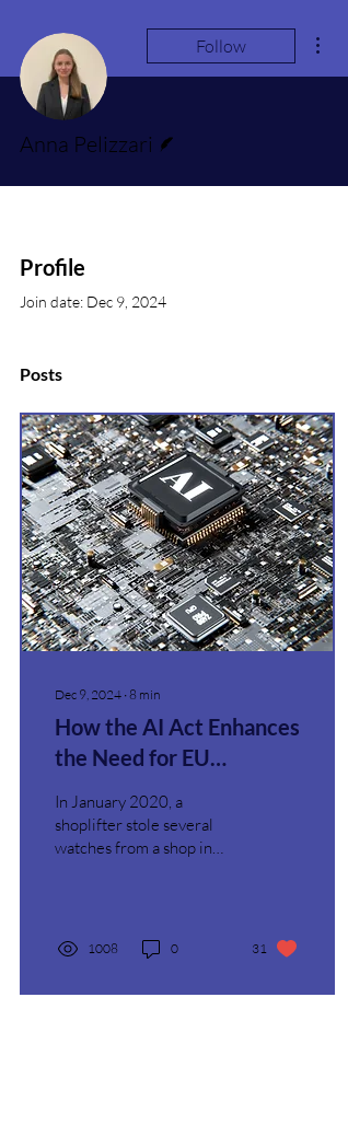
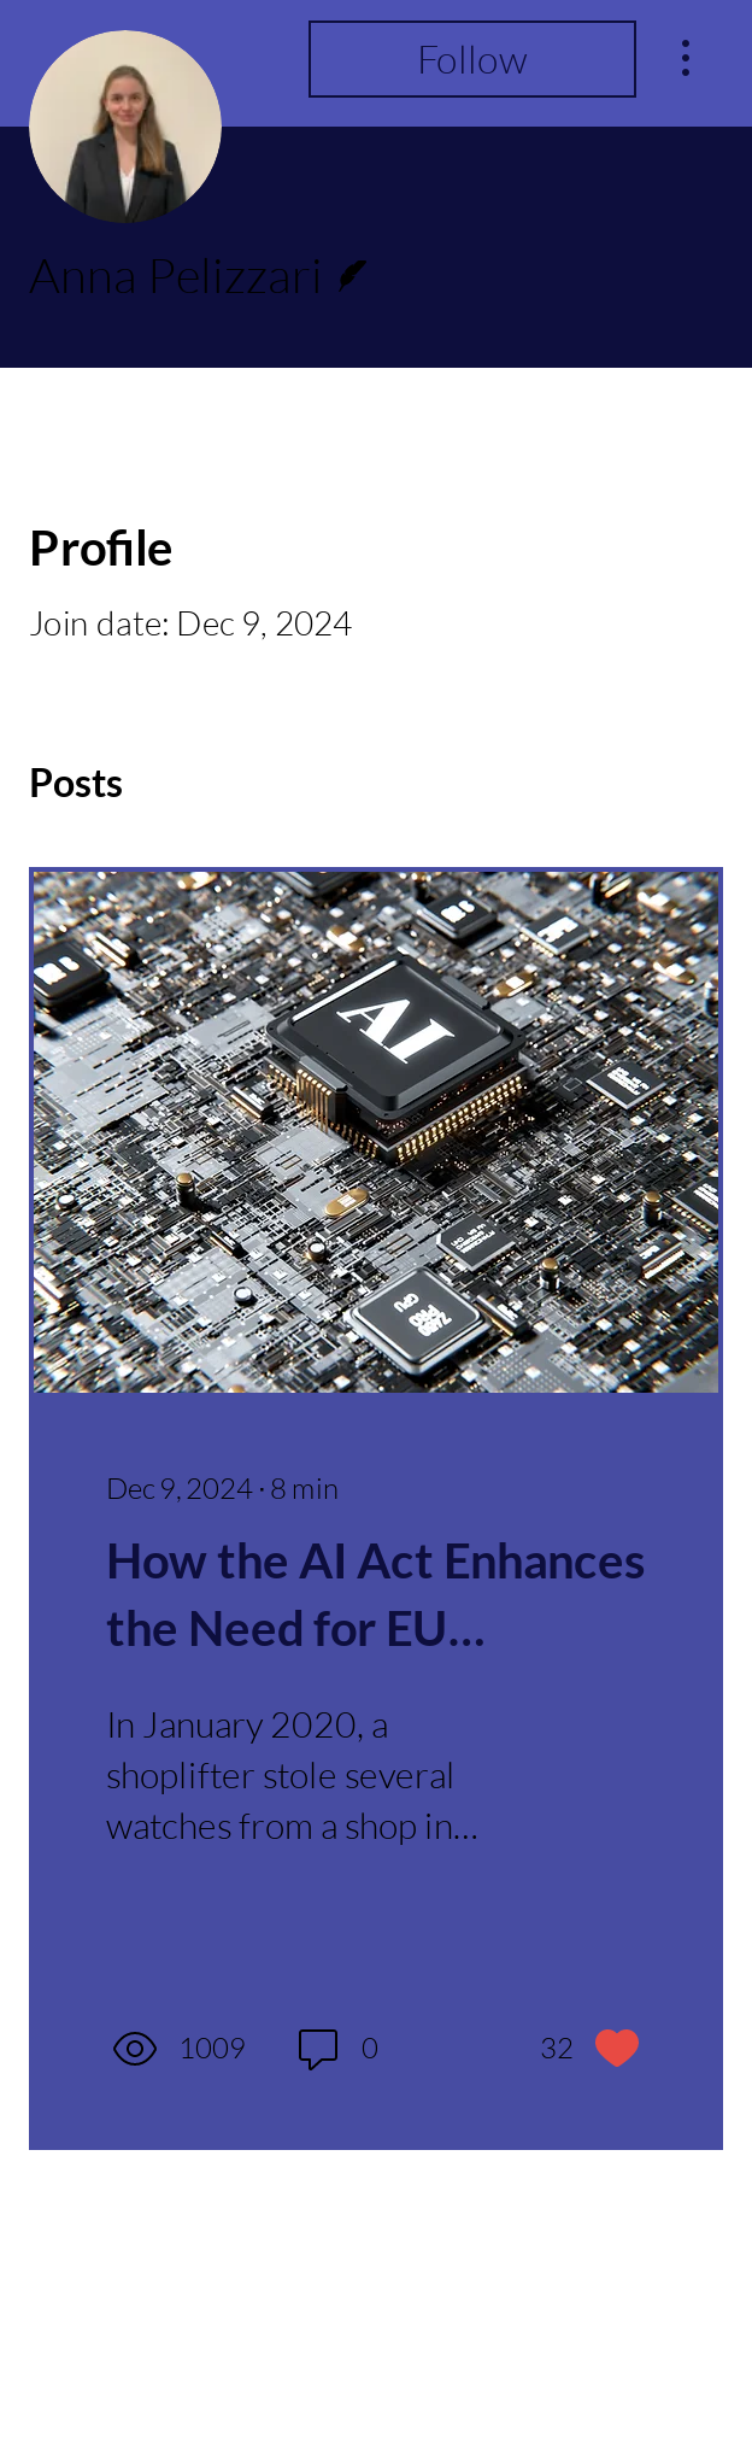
[88,940,118,956] 1008 -> [178,2029,246,2066] 1009
[252,940,267,956] 31 -> [540,2029,574,2066] 32

